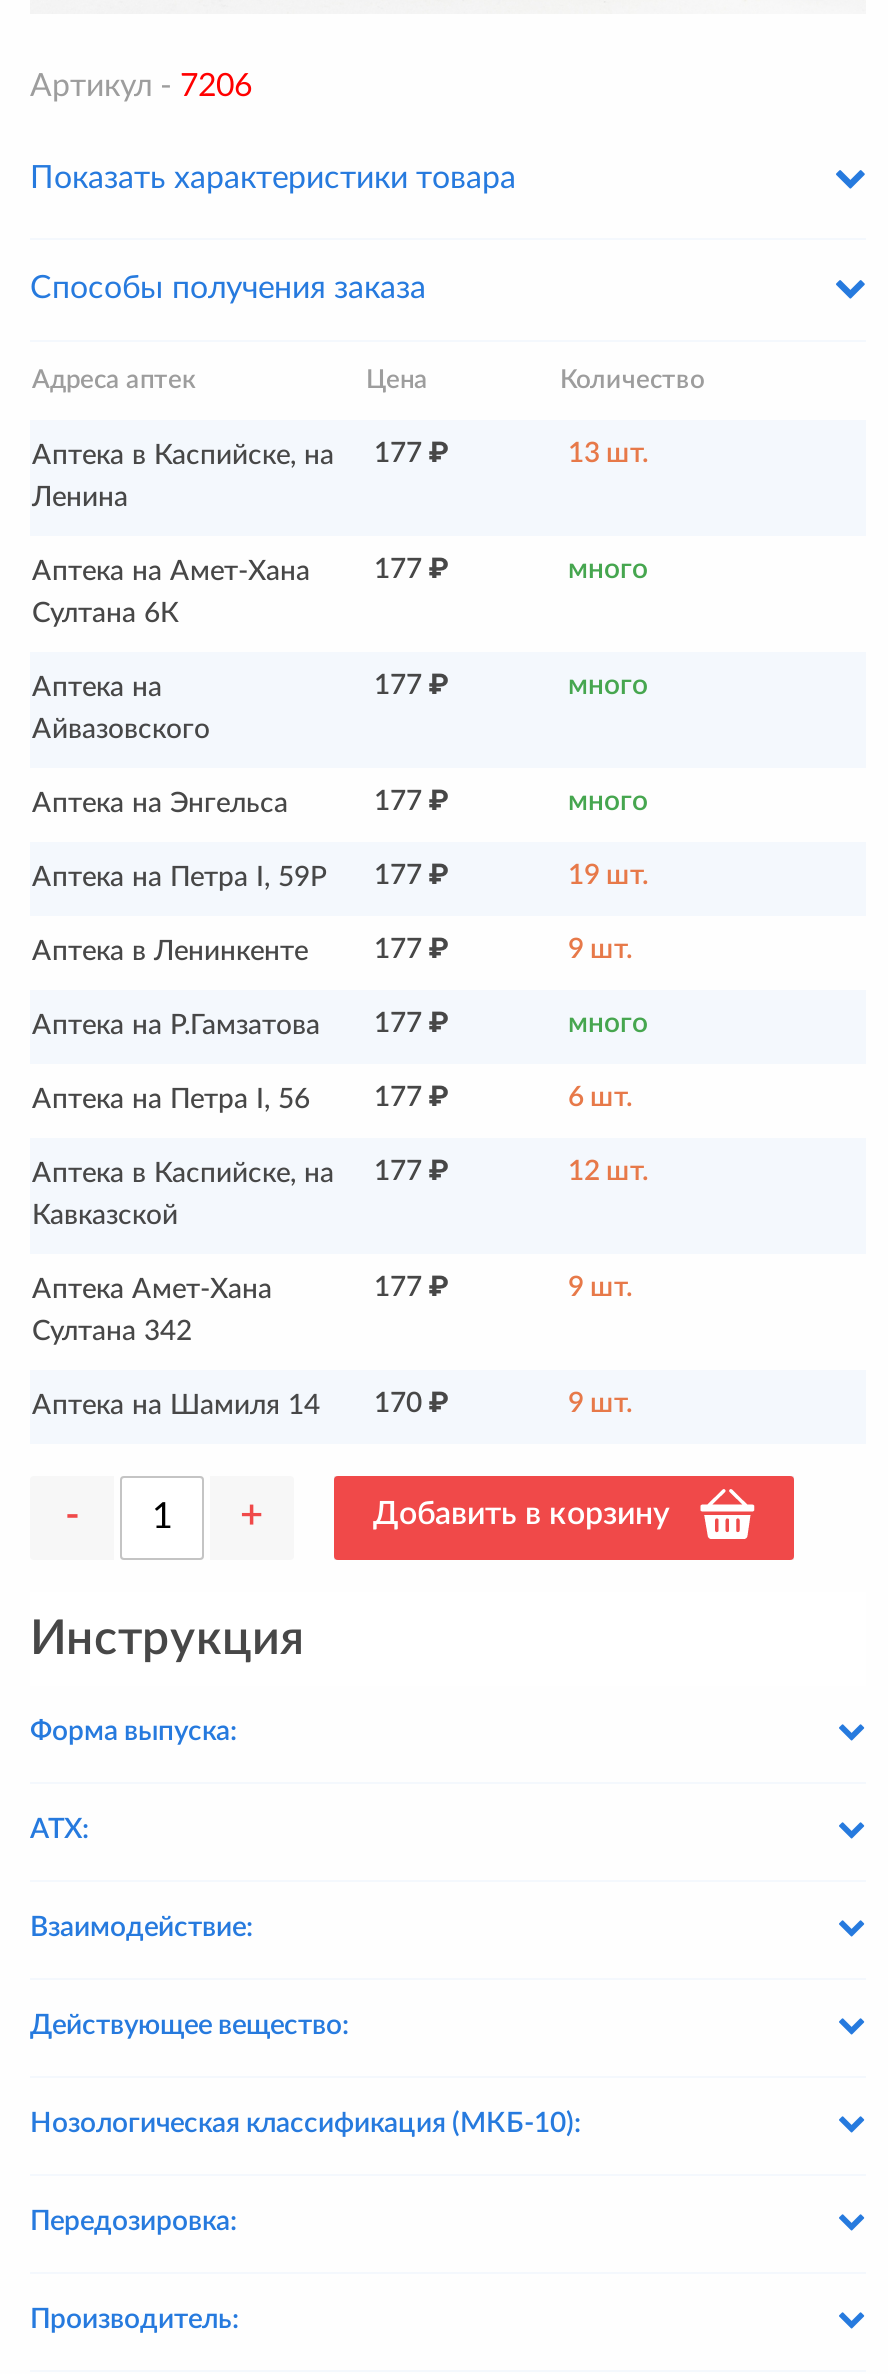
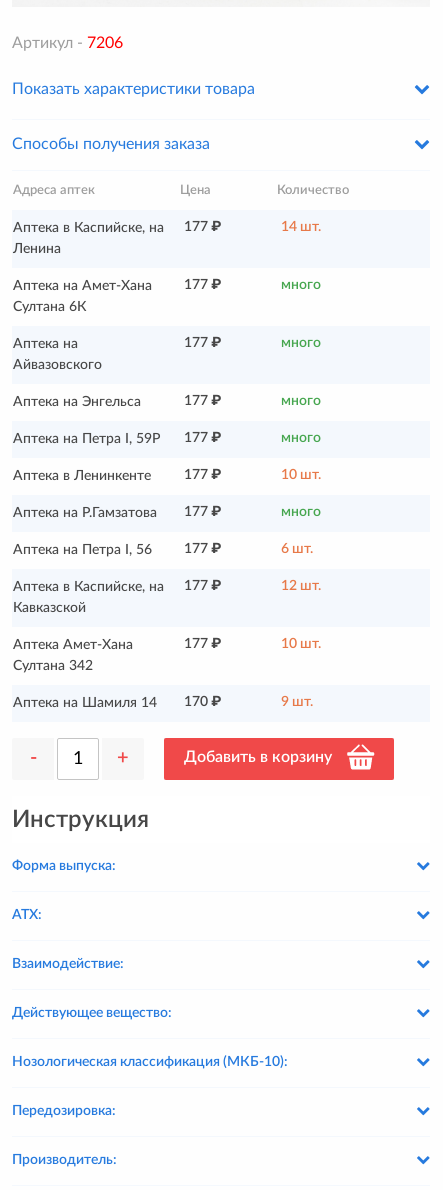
[568,440,648,468] 13 шт. -> [281,220,321,234] 14 шт.
[568,862,648,890] 19 шт. -> [281,431,321,445] много
[568,936,632,964] 9 шт. -> [281,468,321,482] 10 шт.
[568,1274,632,1302] 9 шт. -> [281,637,321,651] 10 шт.

